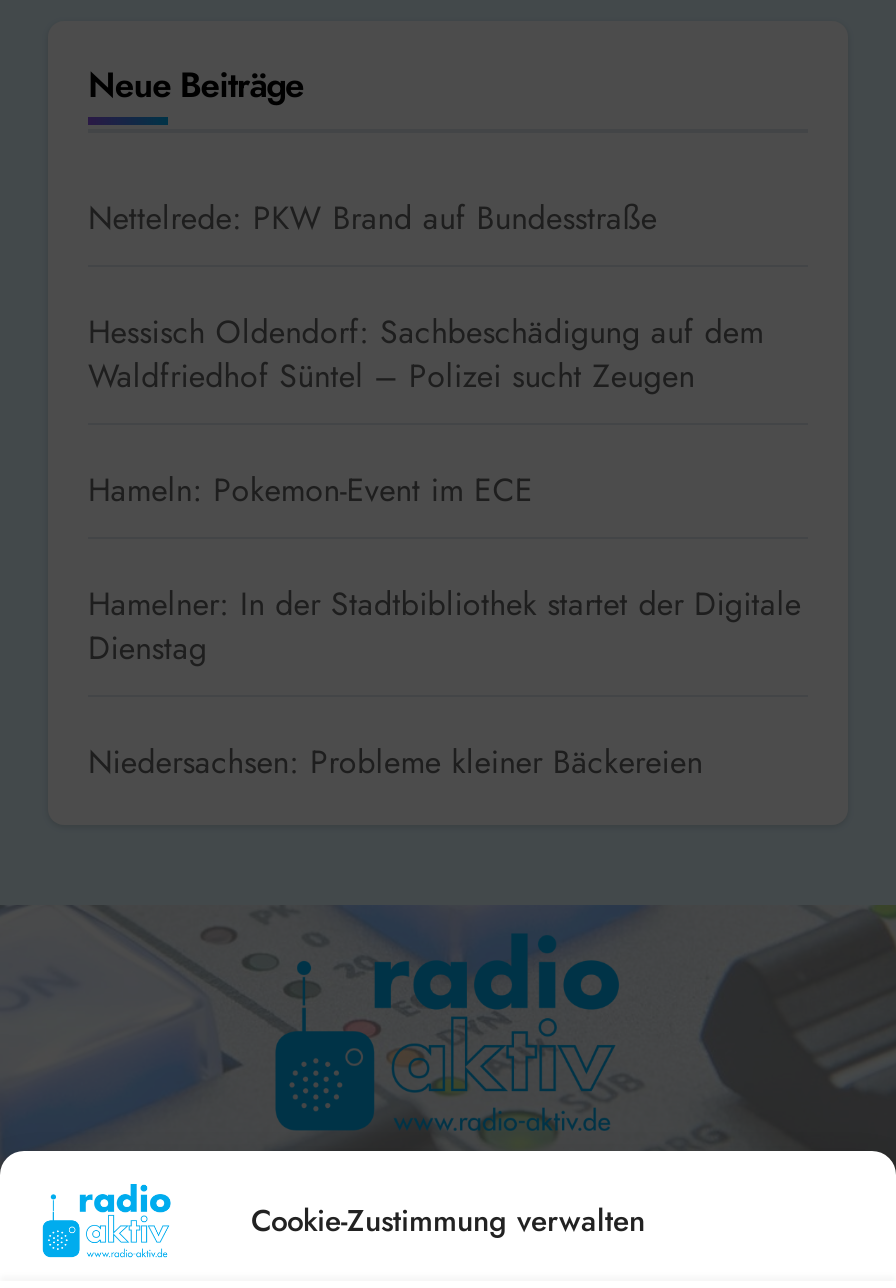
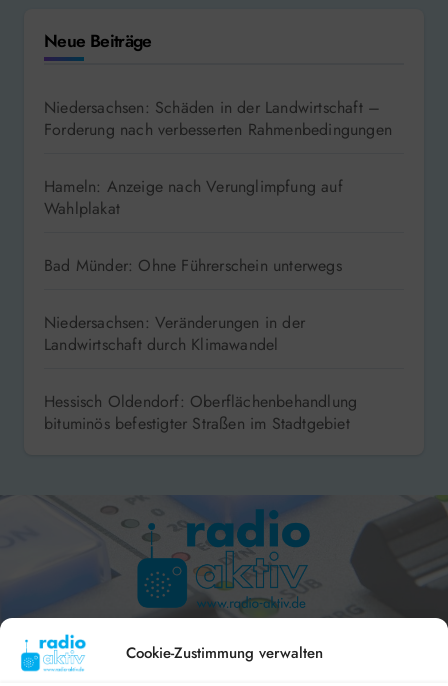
[88,196,657,242] Nettelrede: PKW Brand auf Bundesstraße -> [44,96,392,141] Niedersachsen: Schäden in der Landwirtschaft – | Forderung nach verbesserten Rahmenbedingungen
[88,310,764,400] Hessisch Oldendorf: Sachbeschädigung auf dem | Waldfriedhof Süntel – Polizei sucht Zeugen -> [44,175,343,220] Hameln: Anzeige nach Verunglimpfung auf | Wahlplakat
[88,468,533,514] Hameln: Pokemon-Event im ECE -> [44,254,342,277] Bad Münder: Ohne Führerschein unterwegs
[88,582,801,672] Hamelner: In der Stadtbibliothek startet der Digitale | Dienstag -> [44,311,305,356] Niedersachsen: Veränderungen in der | Landwirtschaft durch Klimawandel
[88,740,703,786] Niedersachsen: Probleme kleiner Bäckereien -> [44,390,357,435] Hessisch Oldendorf: Oberflächenbehandlung | bituminös befestigter Straßen im Stadtgebiet

